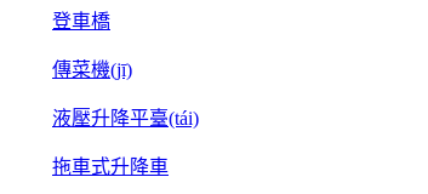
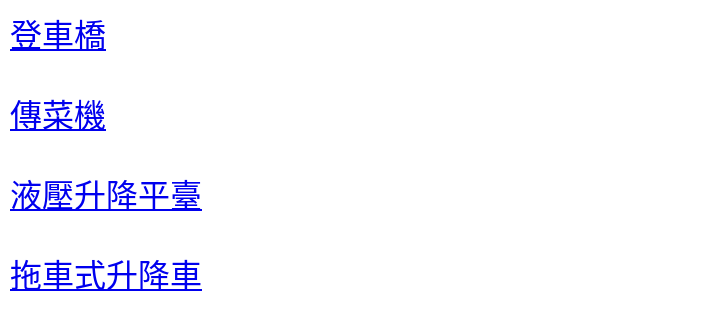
[52,59,132,80] 傳菜機(jī) -> [10,99,106,133] 傳菜機
[52,108,199,128] 液壓升降平臺(tái) -> [10,179,202,213] 液壓升降平臺

